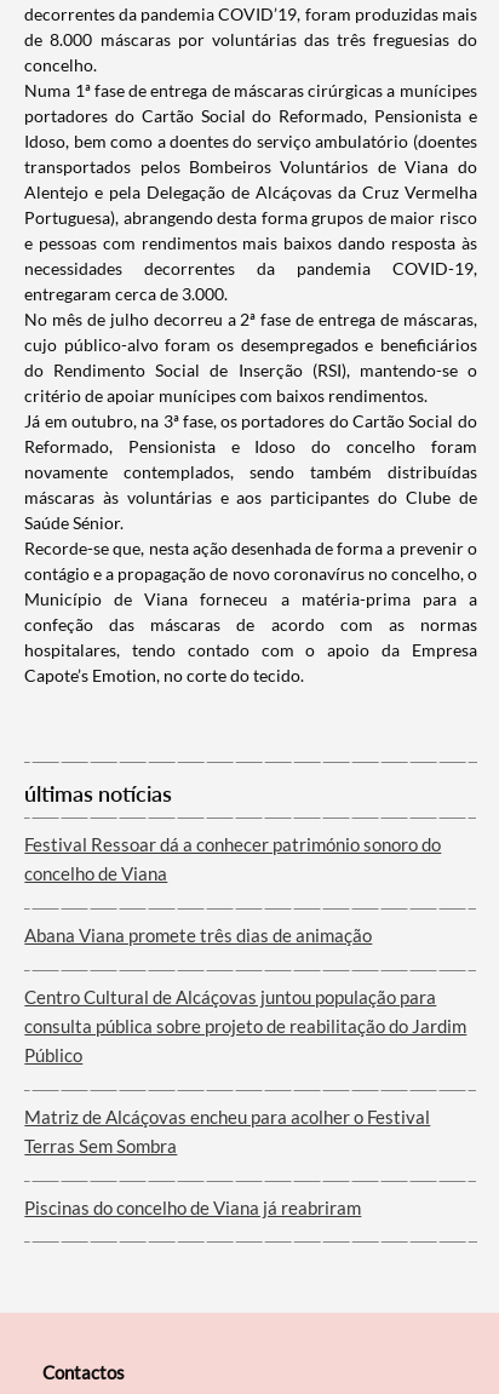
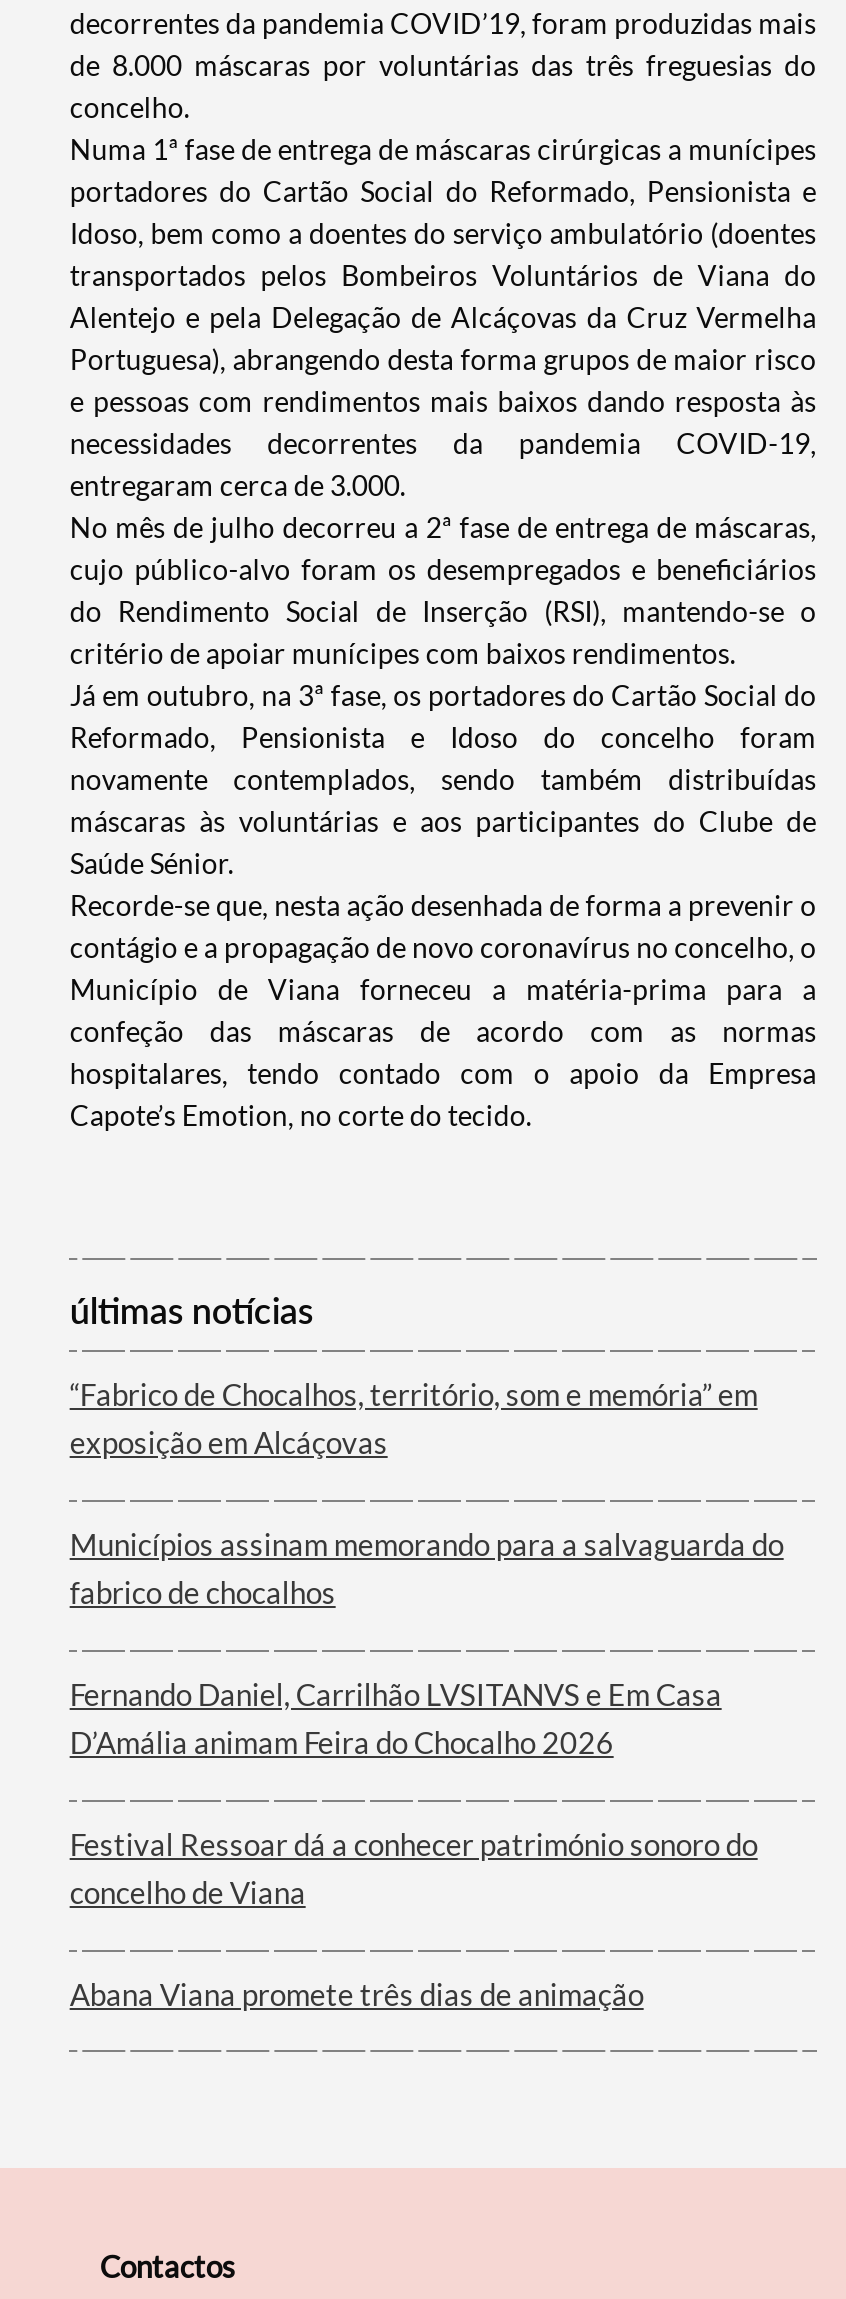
none -> [70,1376,784,1760] “Fabrico de Chocalhos, território, som e memória” em | exposição em Alcáçovas | Municípios assinam memorando para a salvaguarda do | fabrico de chocalhos | Fernando Daniel, Carrilhão LVSITANVS e Em Casa | D’Amália animam Feira do Chocalho 2026
moved [25,833,441,946] -> [70,1826,758,2012]: Festival Ressoar dá a conhecer património sonoro do | concelho de Viana | Abana Viana promete três dias de animação
[25,986,467,1219] Centro Cultural de Alcáçovas juntou população para | consulta pública sobre projeto de reabilitação do Jardim | Público | Matriz de Alcáçovas encheu para acolher o Festival | Terras Sem Sombra | Piscinas do concelho de Viana já reabriram -> none

